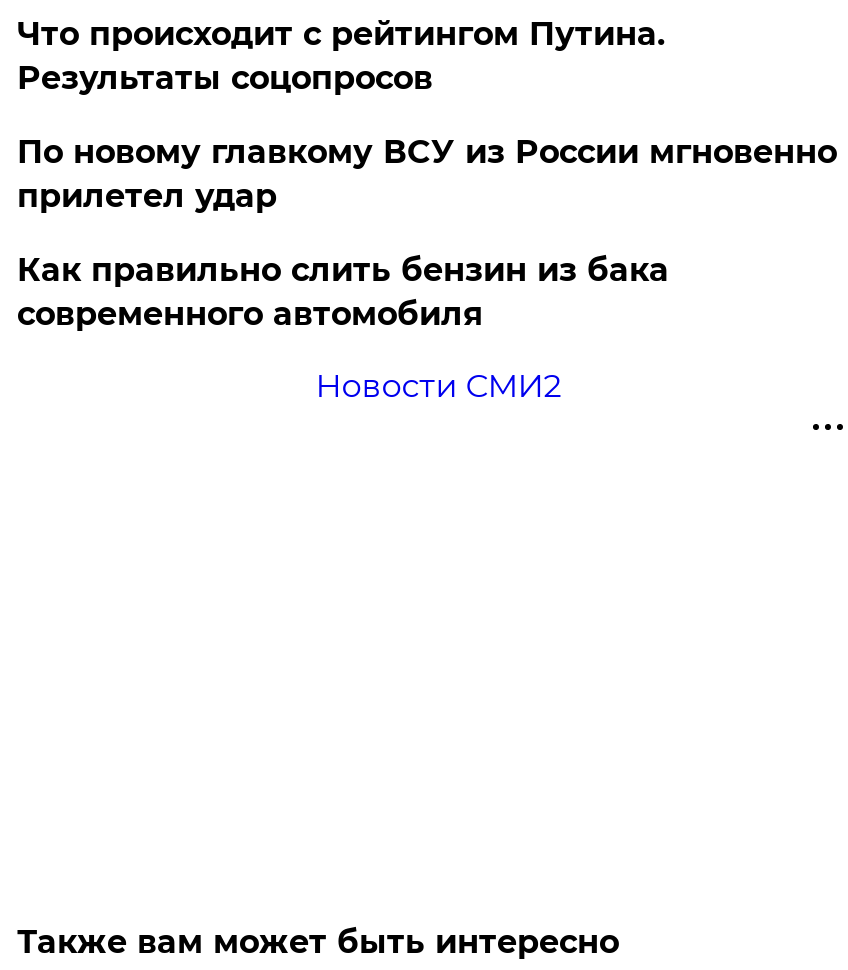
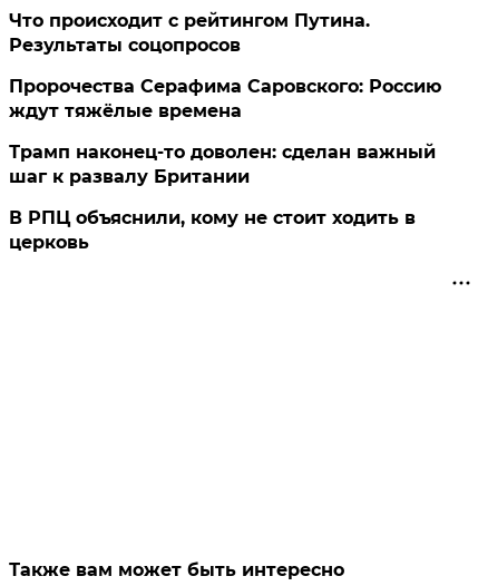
[17,133,837,215] По новому главкому ВСУ из России мгновенно | прилетел удар -> [9,76,442,121] Пророчества Серафима Саровского: Россию | ждут тяжёлые времена
[17,251,669,333] Как правильно слить бензин из бака | современного автомобиля -> [9,141,436,187] Трамп наконец-то доволен: сделан важный | шаг к развалу Британии
[315,367,561,405] Новости СМИ2 -> [9,207,416,253] В РПЦ объяснили, кому не стоит ходить в | церковь

